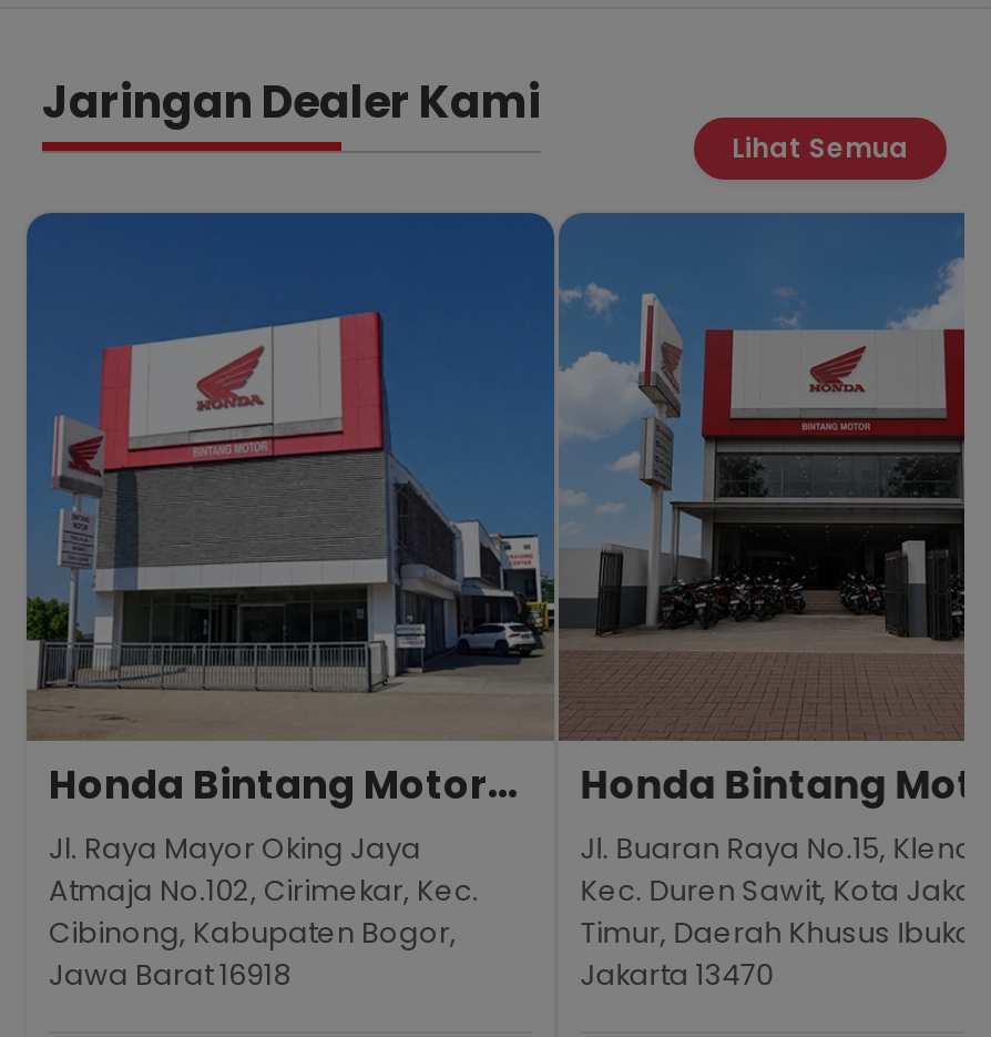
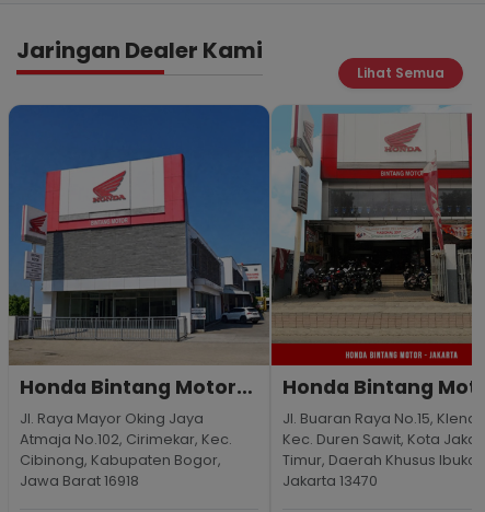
[556,211,967,743] [image] -> [270,105,473,366] [image]

